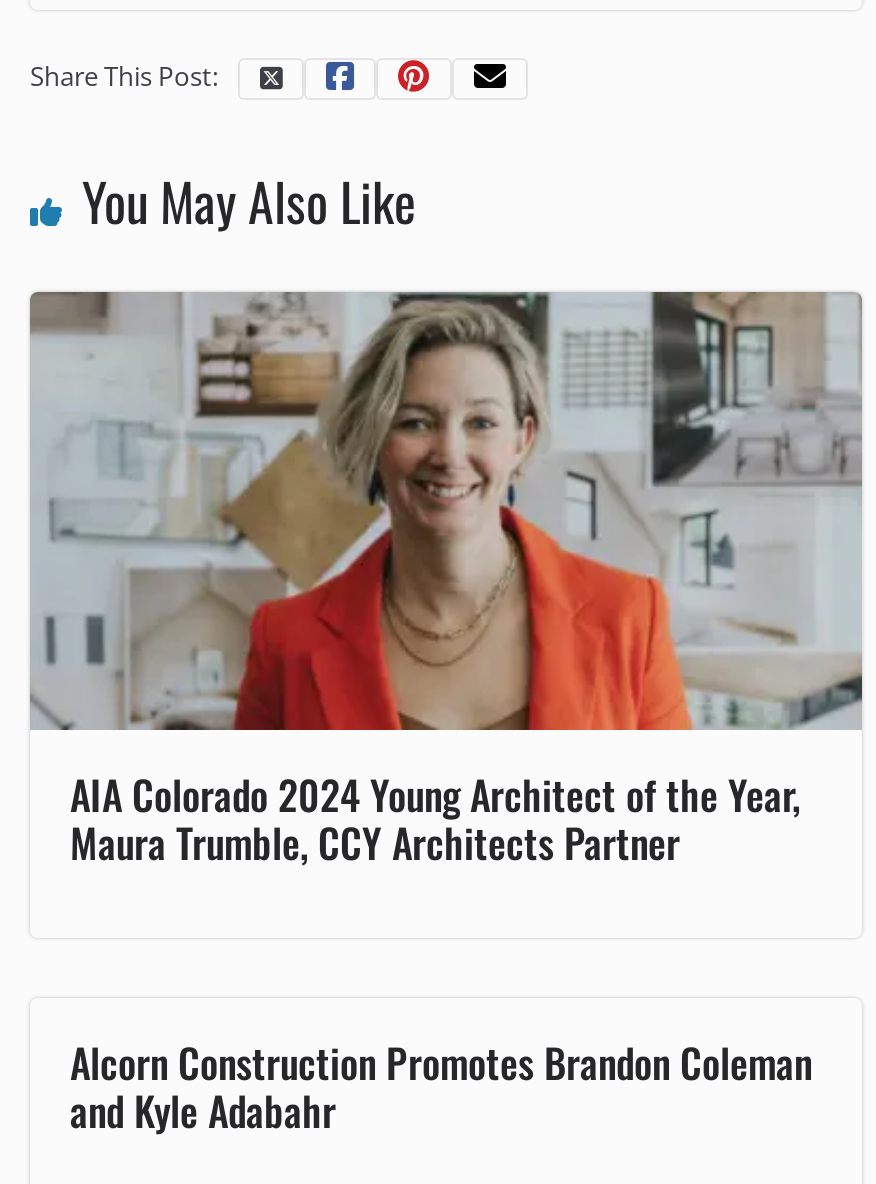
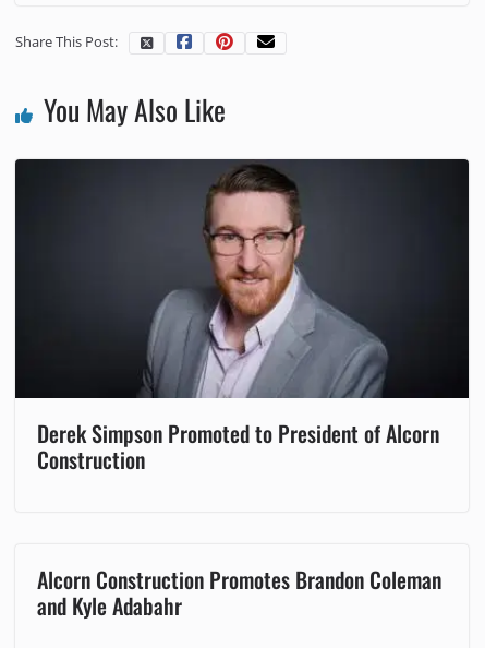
[28,290,864,871] [image] | AIA Colorado 2024 Young Architect of the Year, | Maura Trumble, CCY Architects Partner -> [14,158,470,475] [image] | Derek Simpson Promoted to President of Alcorn | Construction

